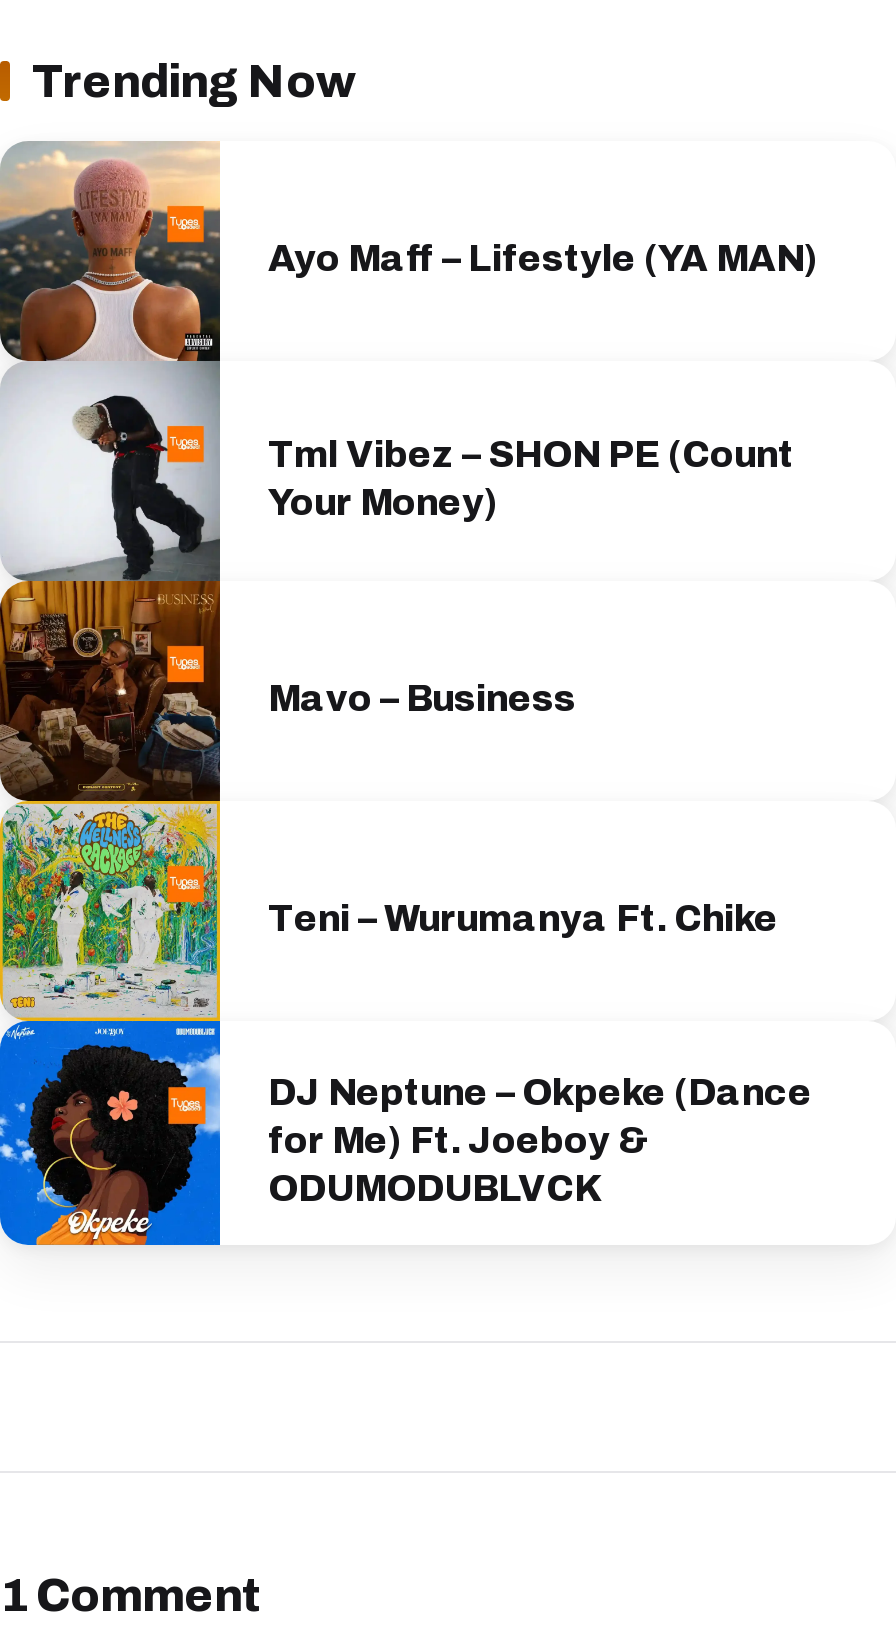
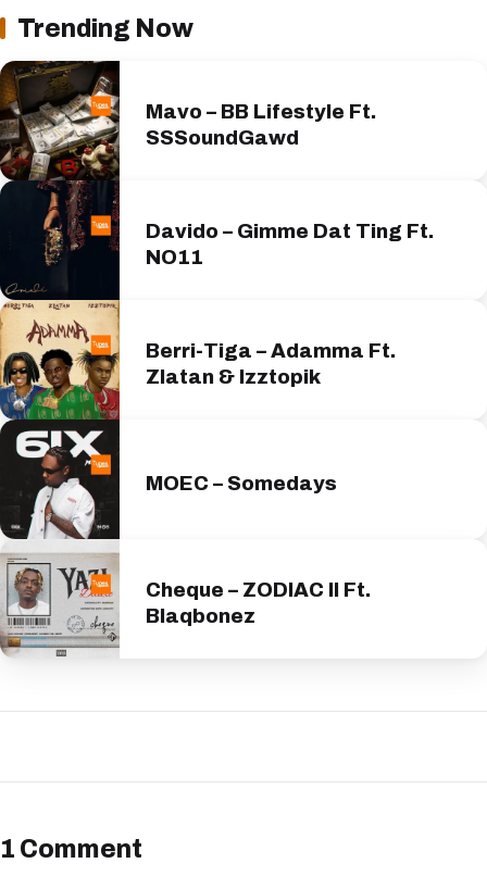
[6,141,818,1247] [image] | Ayo Maff – Lifestyle (YA MAN) -> [3,60,376,659] [image] | Mavo – BB Lifestyle Ft. | SSSoundGawd
[268,435,794,523] Tml Vibez – SHON PE (Count | Your Money) -> [146,220,434,268] Davido – Gimme Dat Ting Ft. | NO11
[268,679,576,719] Mavo – Business -> [146,340,396,388] Berri-Tiga – Adamma Ft. | Zlatan & Izztopik
[268,899,778,939] Teni – Wurumanya Ft. Chike -> [146,473,337,494] MOEC – Somedays
[268,1073,812,1209] DJ Neptune – Okpeke (Dance | for Me) Ft. Joeboy & | ODUMODUBLVCK -> [146,579,371,627] Cheque – ZODIAC II Ft. | Blaqbonez

